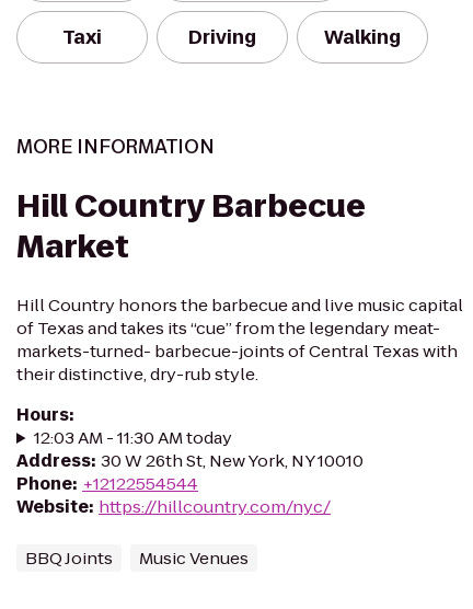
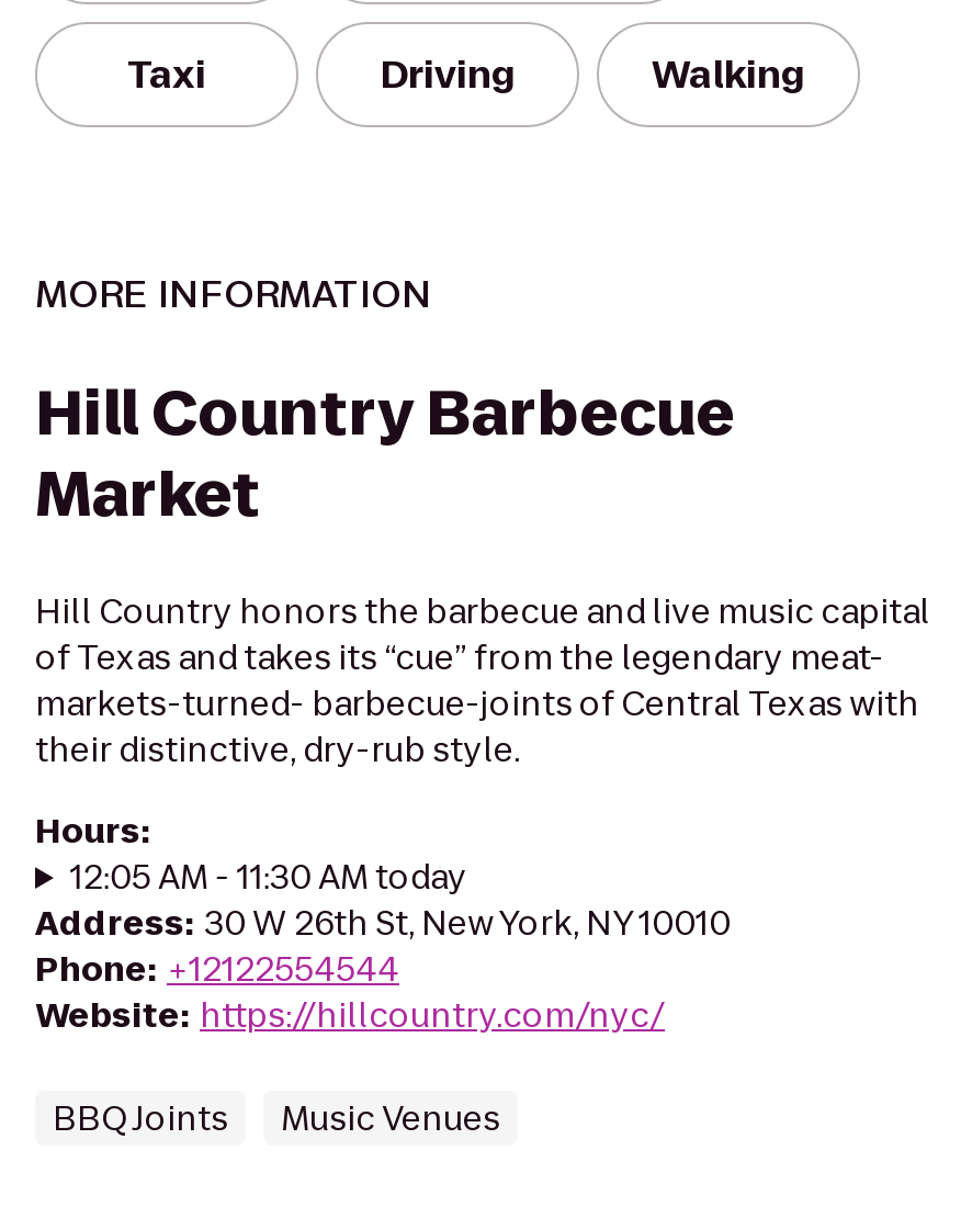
[34,426,232,449] 12:03 AM - 11:30 AM today -> [70,854,467,900] 12:05 AM - 11:30 AM today

